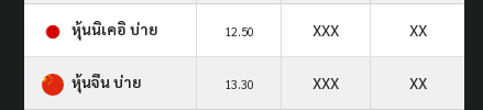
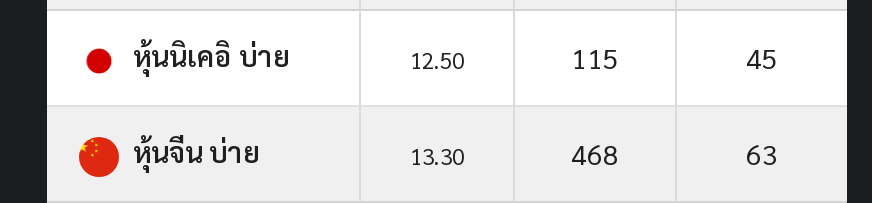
[312,20,426,39] XXX | XX -> [571,39,778,75] 115 | 45
[312,72,426,92] XXX | XX -> [571,135,778,171] 468 | 63

